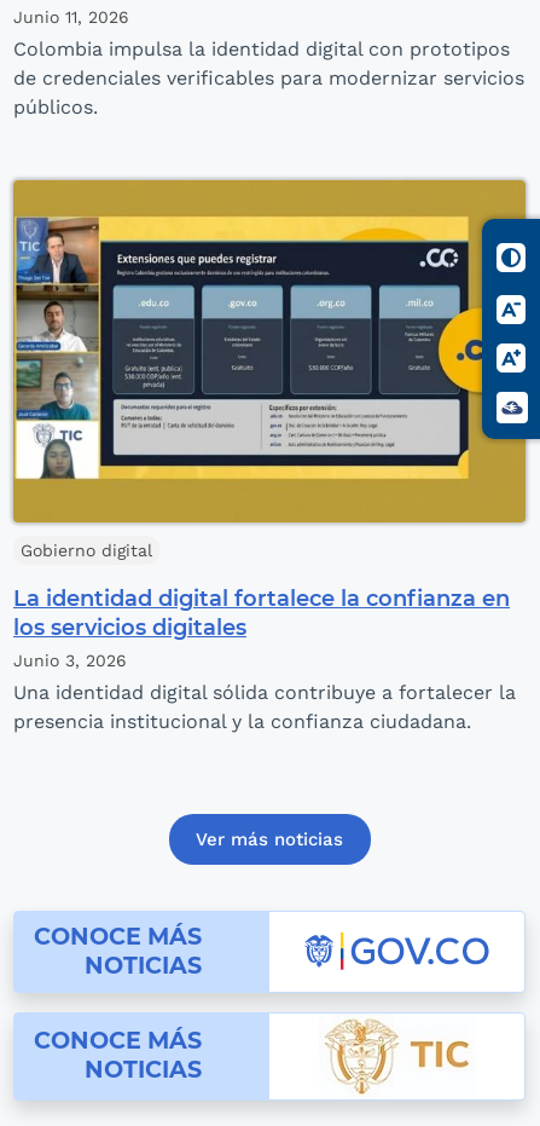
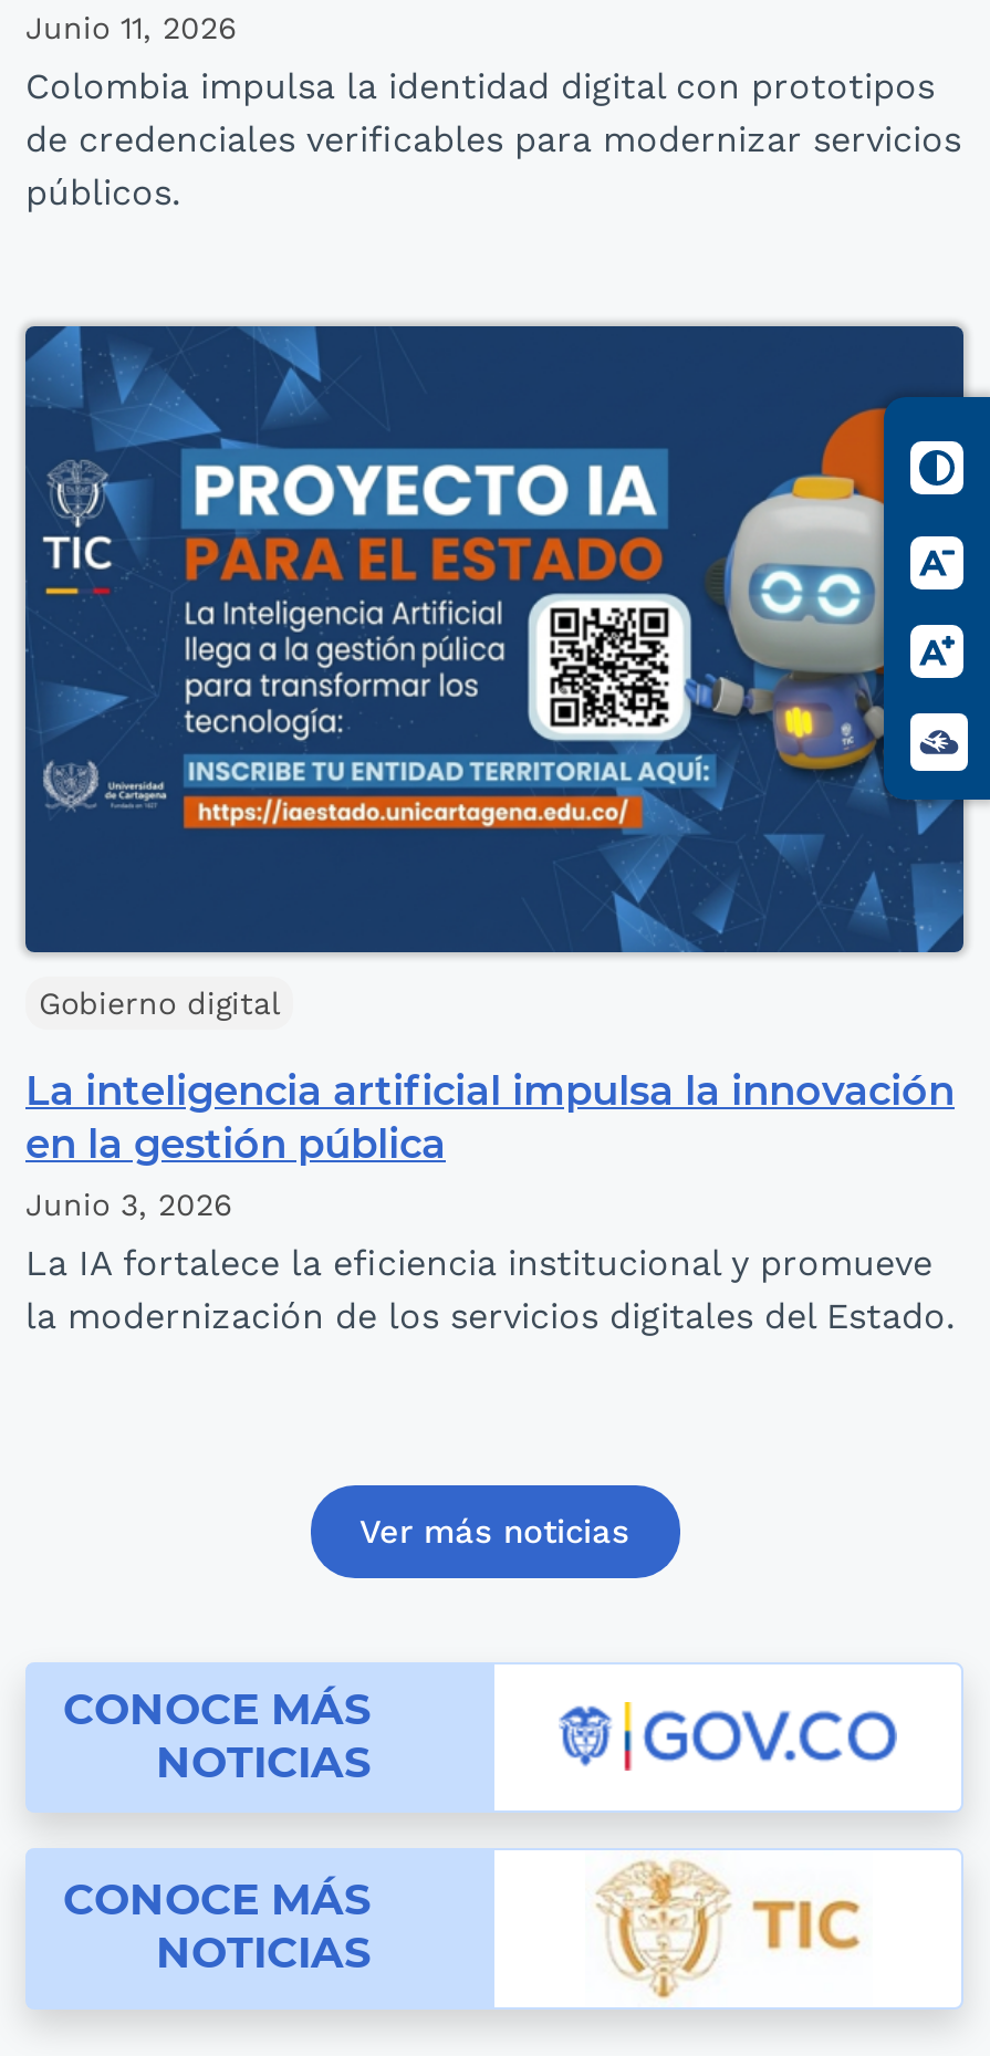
[12,179,527,524] [image] -> [23,324,966,954] [image]
[13,586,510,641] La identidad digital fortalece la confianza en | los servicios digitales -> [25,1068,955,1170] La inteligencia artificial impulsa la innovación | en la gestión pública
[13,681,516,733] Una identidad digital sólida contribuye a fortalecer la | presencia institucional y la confianza ciudadana. -> [25,1242,955,1337] La IA fortalece la eficiencia institucional y promueve | la modernización de los servicios digitales del Estado.

